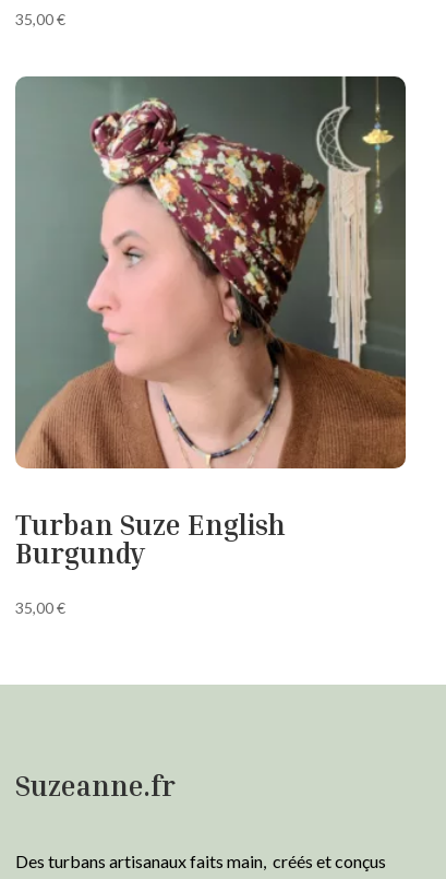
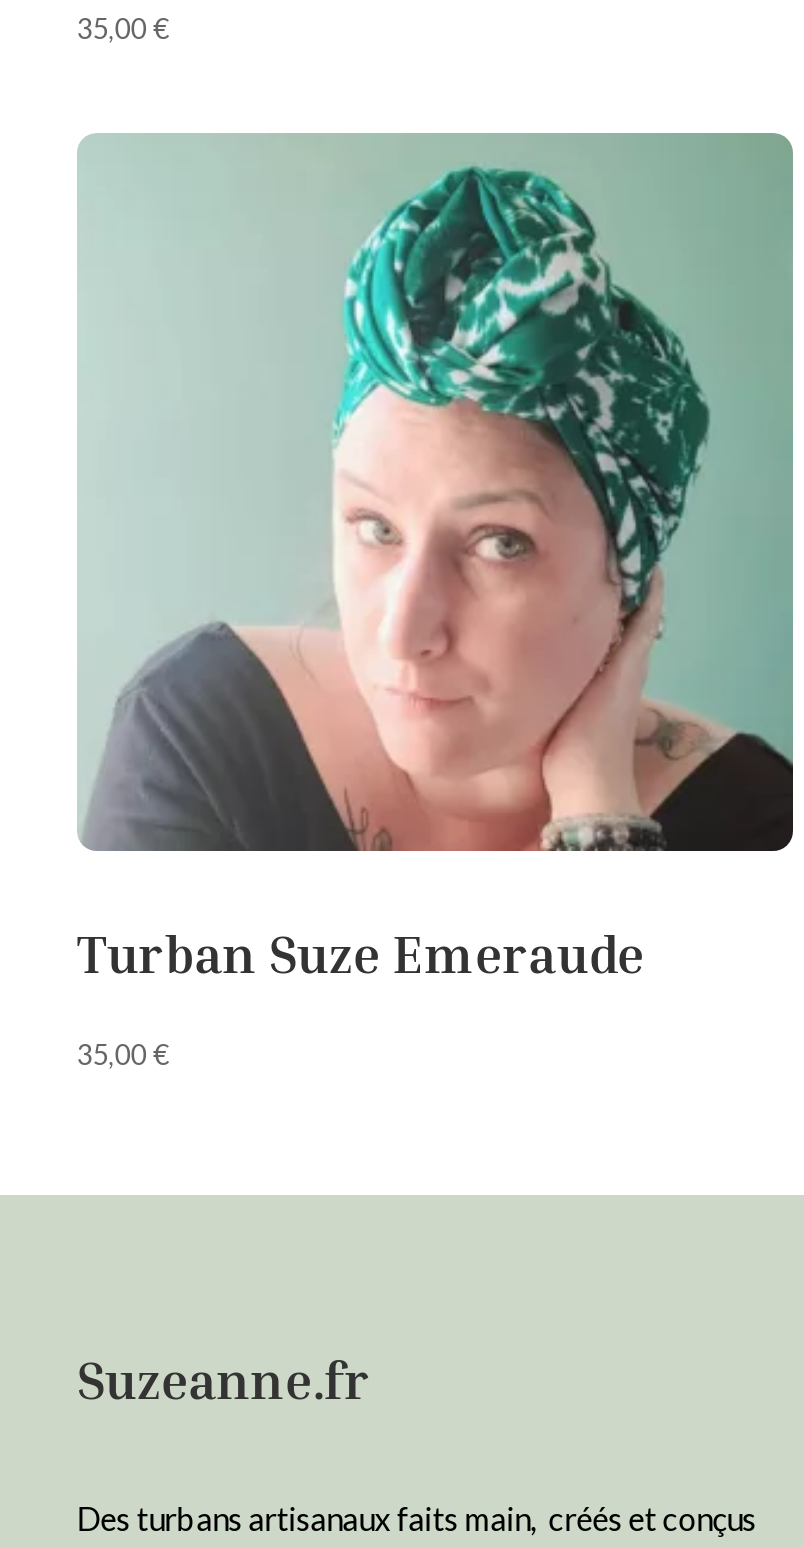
[15,75,407,570] [image] | Turban Suze English | Burgundy -> [77,133,795,984] [image] | Turban Suze Emeraude

